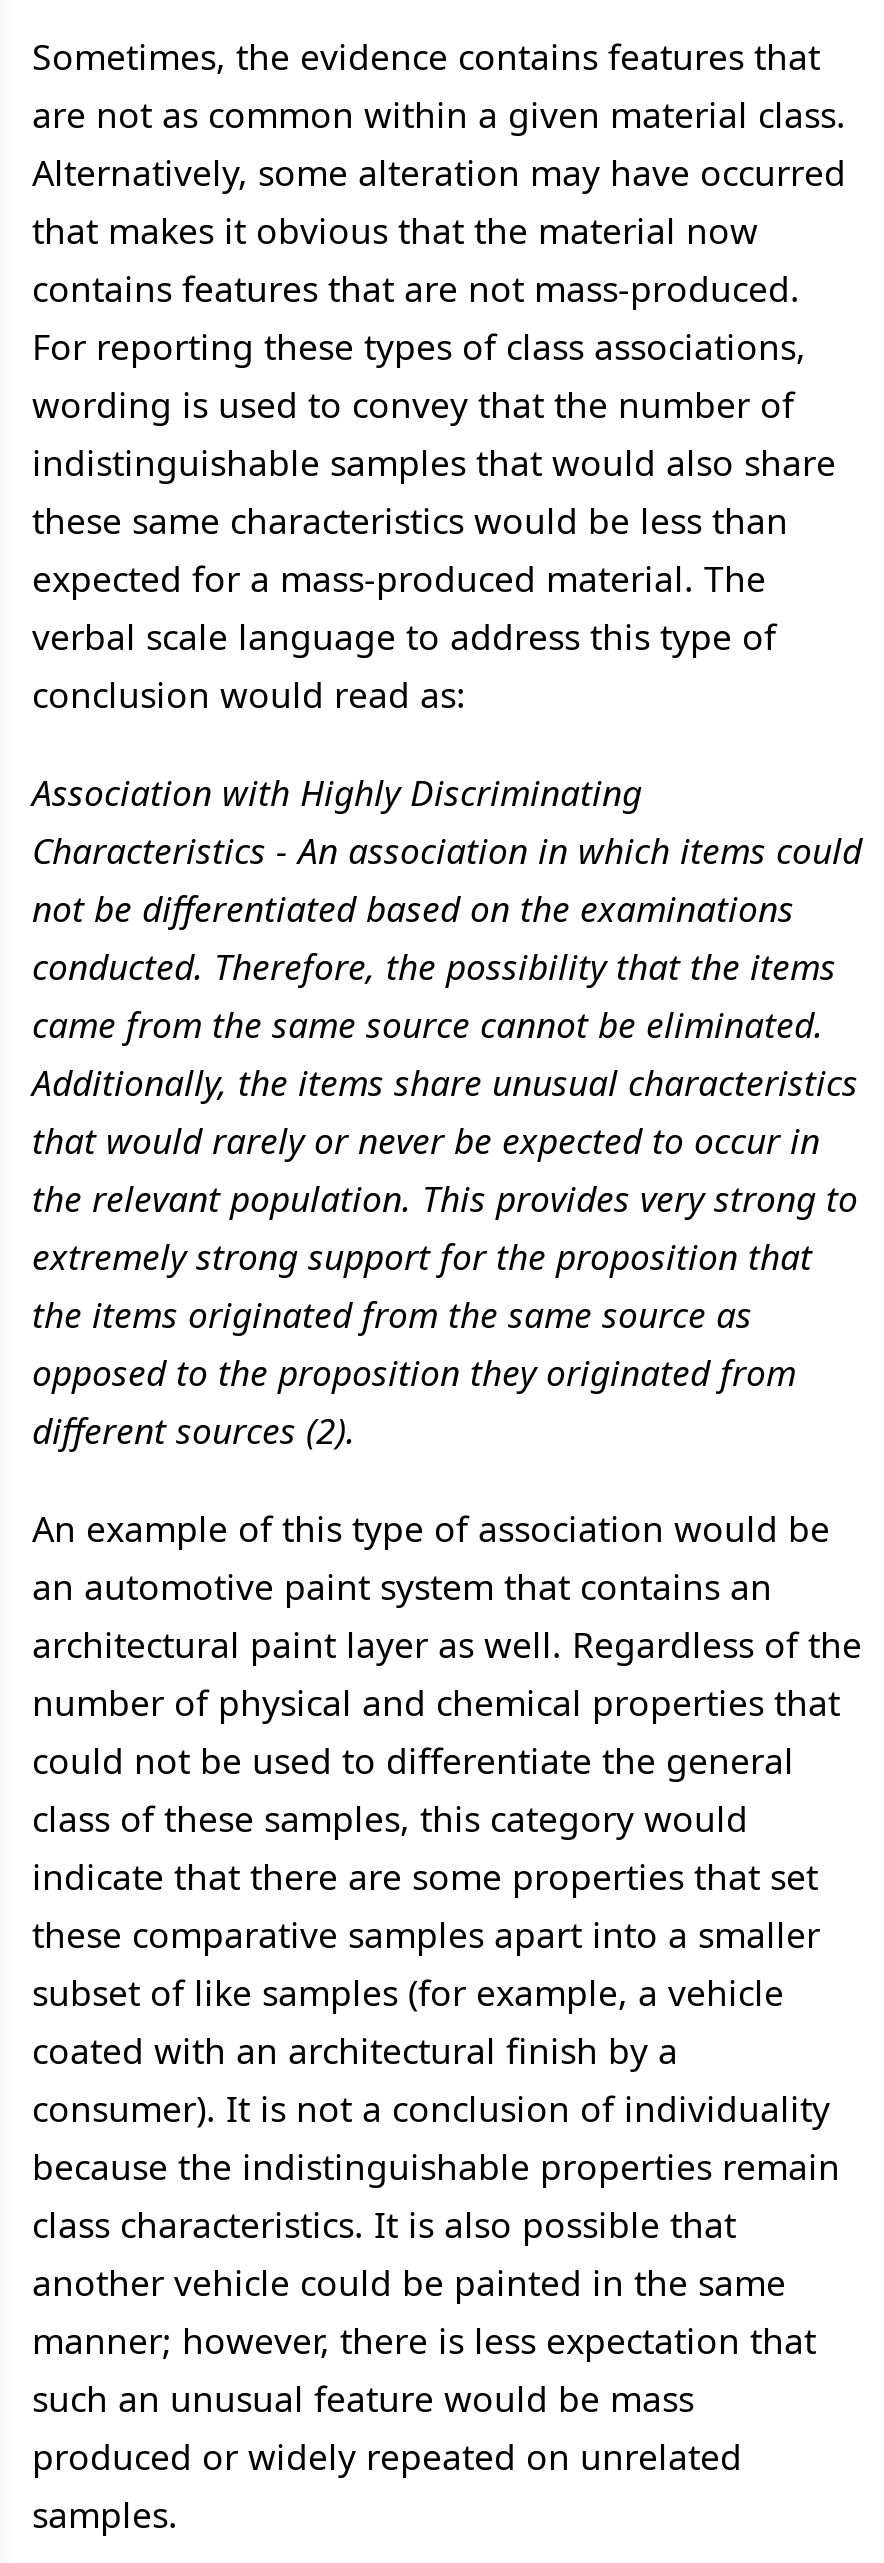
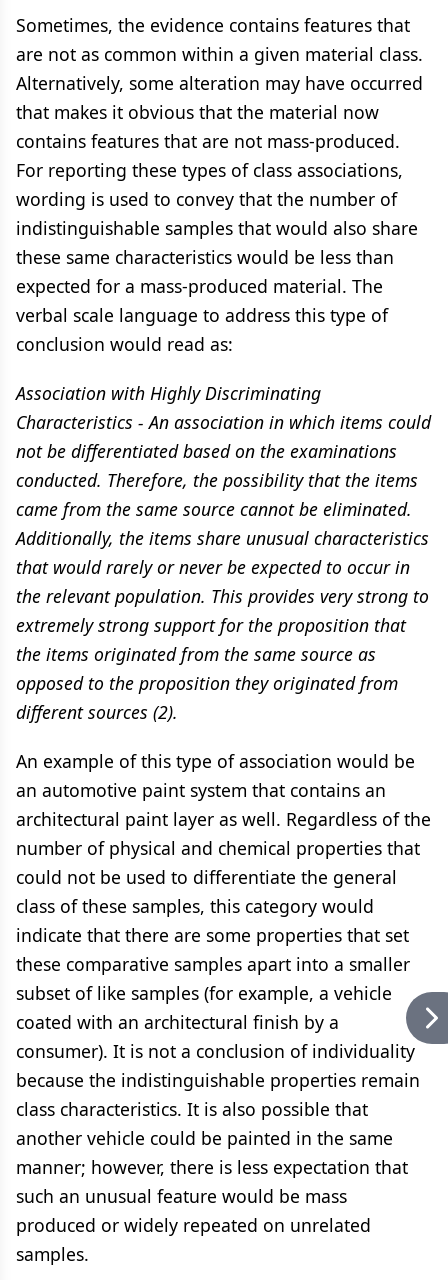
none -> [405,991,445,1045] [image]

